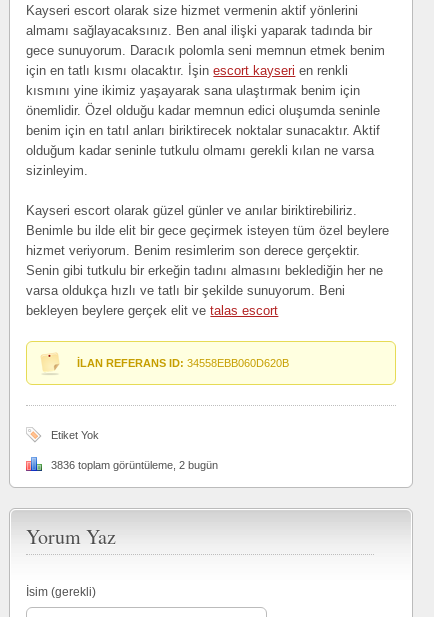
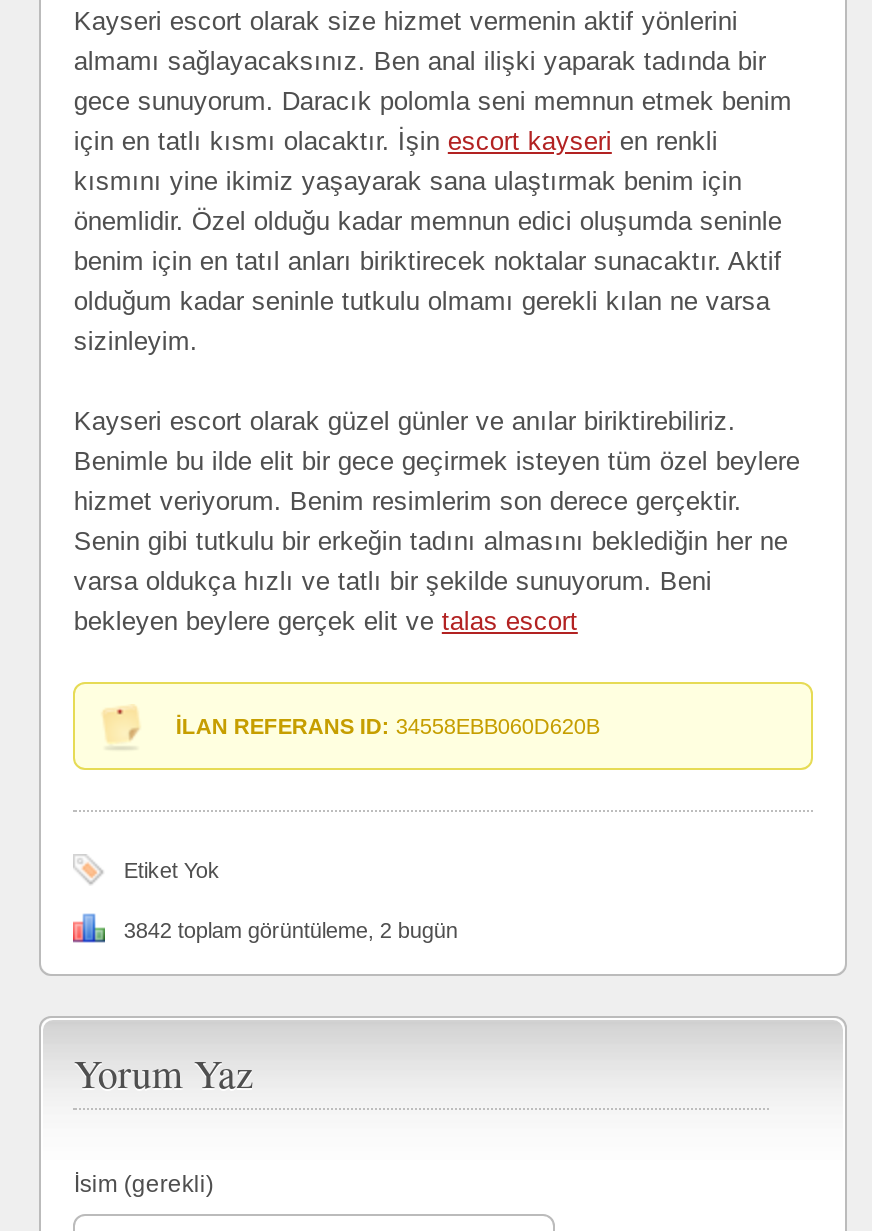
[51,459,218,471] 3836 toplam görüntüleme, 2 bugün -> [124,918,458,942] 3842 toplam görüntüleme, 2 bugün

